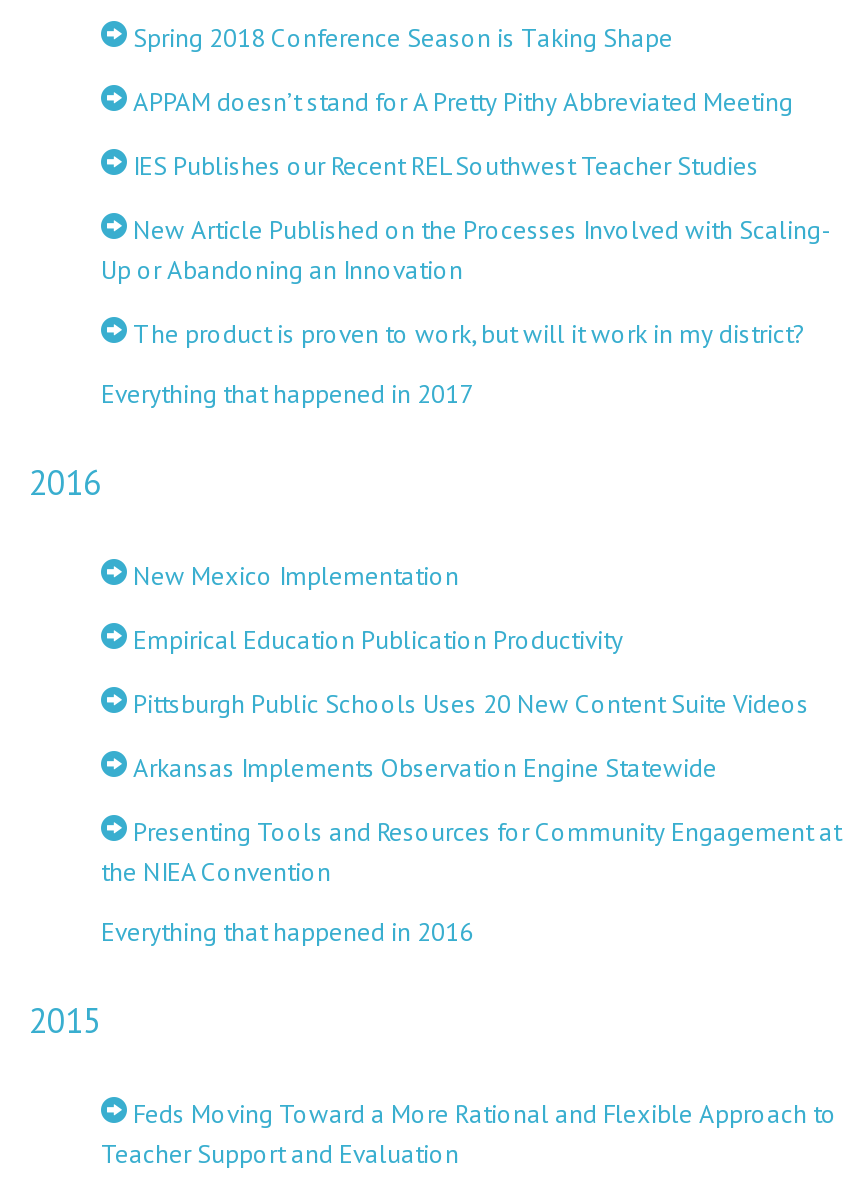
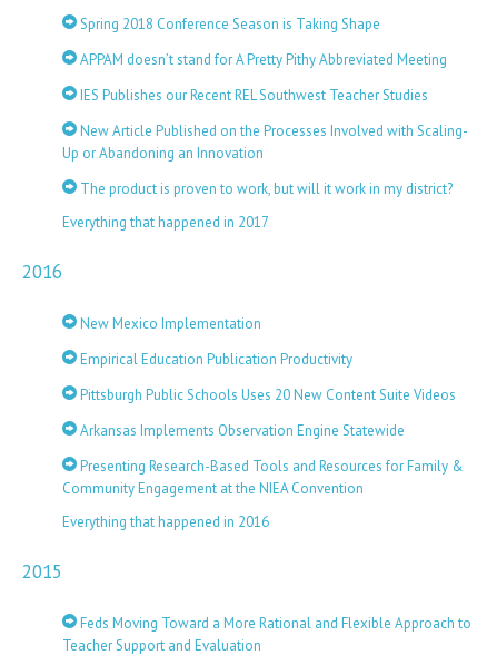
[101,815,841,889] Presenting Tools and Resources for Community Engagement at | the NIEA Convention -> [62,457,464,498] Presenting Research-Based Tools and Resources for Family & | Community Engagement at the NIEA Convention

